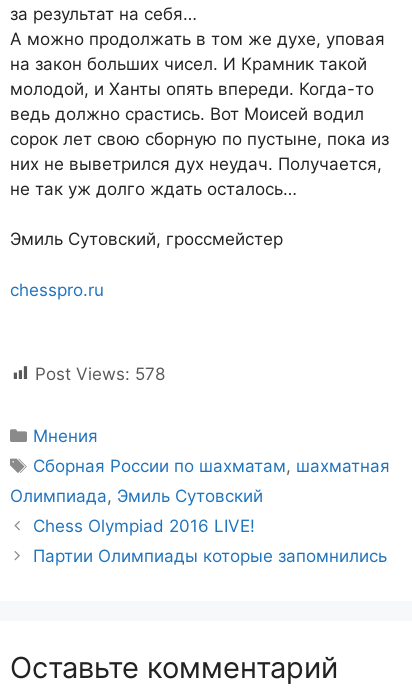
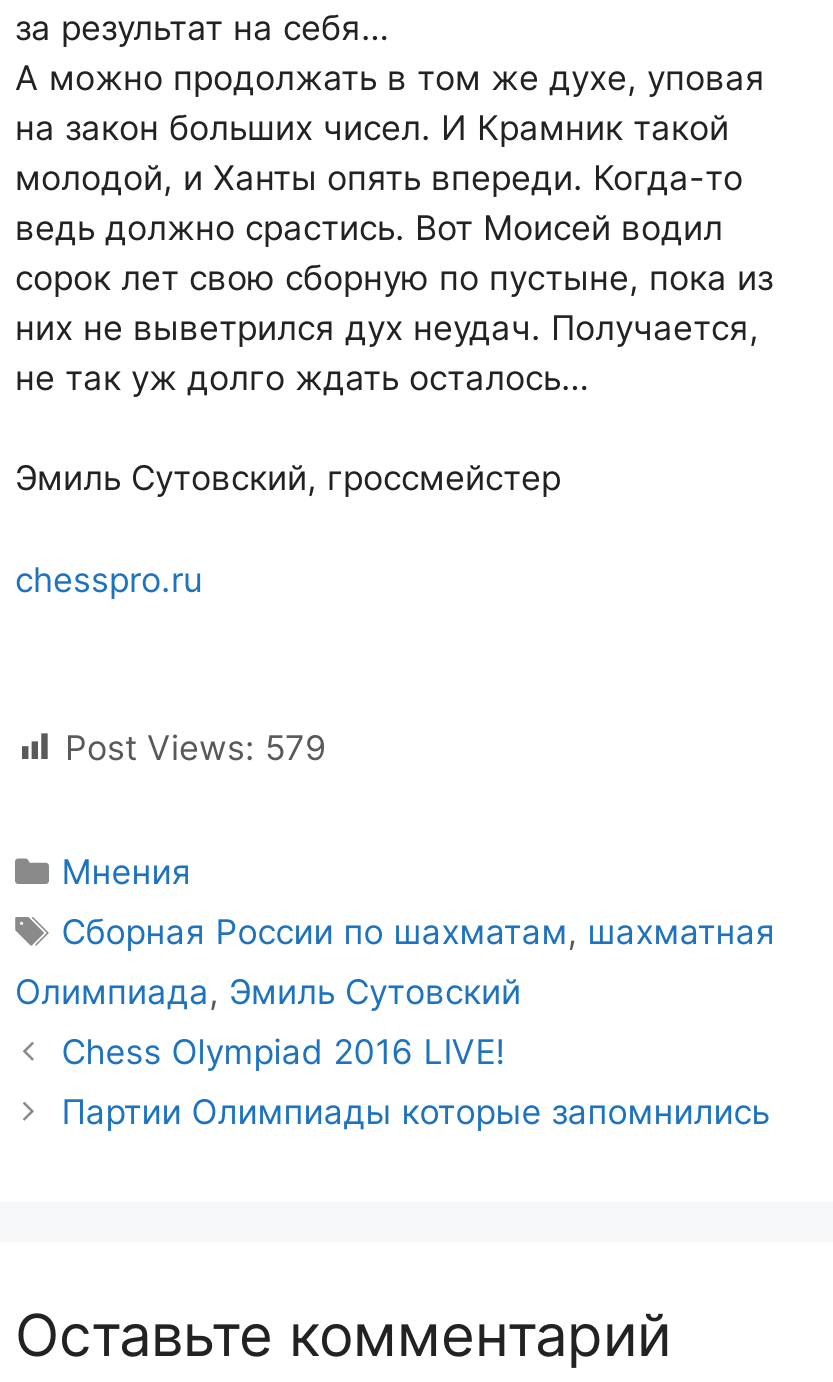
[35,363,165,383] Post Views: 578 -> [65,727,327,767] Post Views: 579

